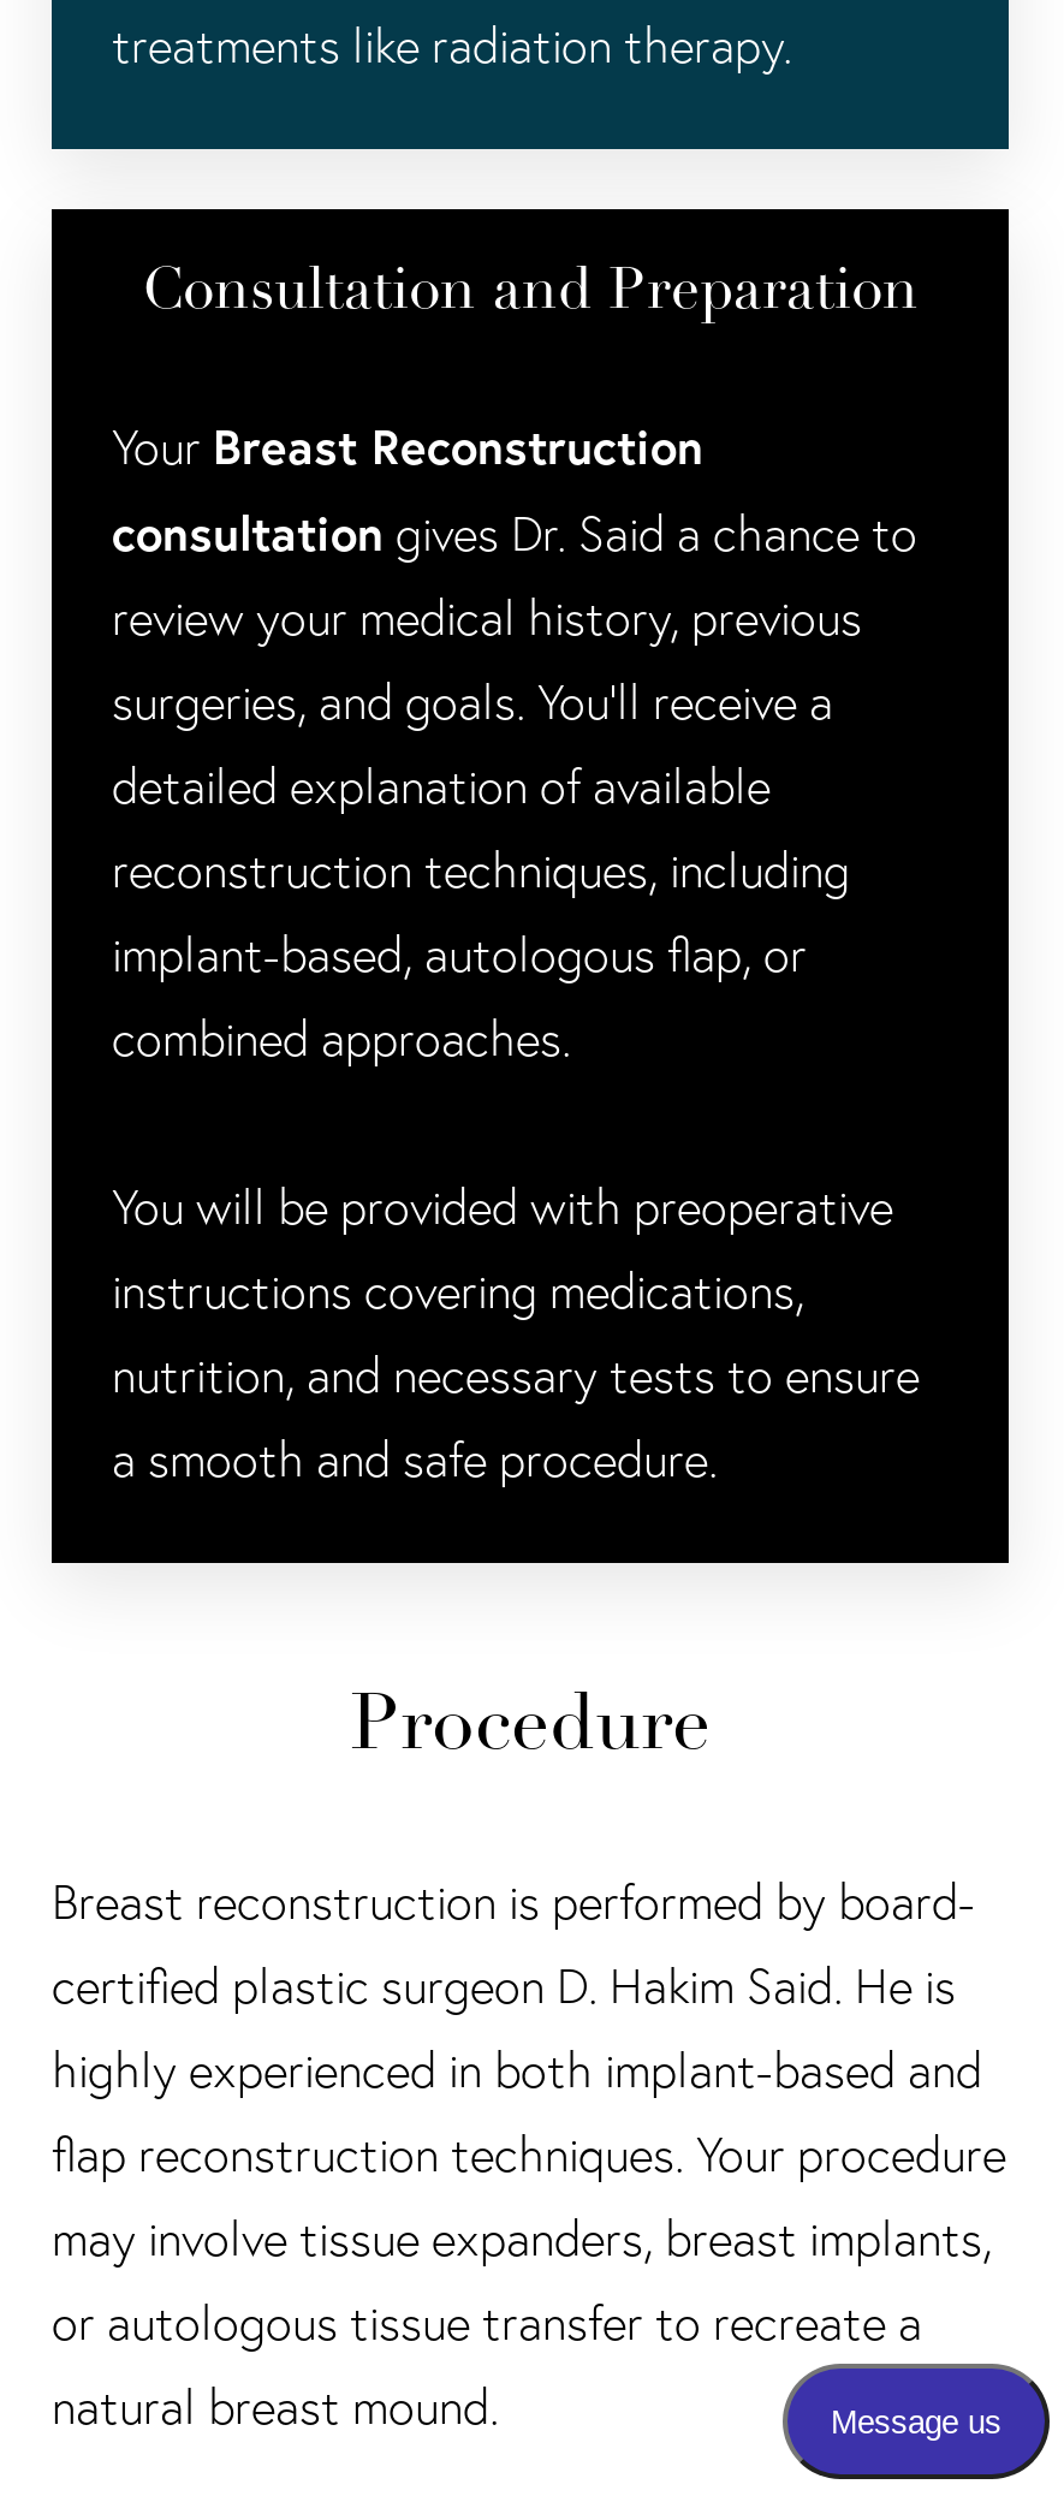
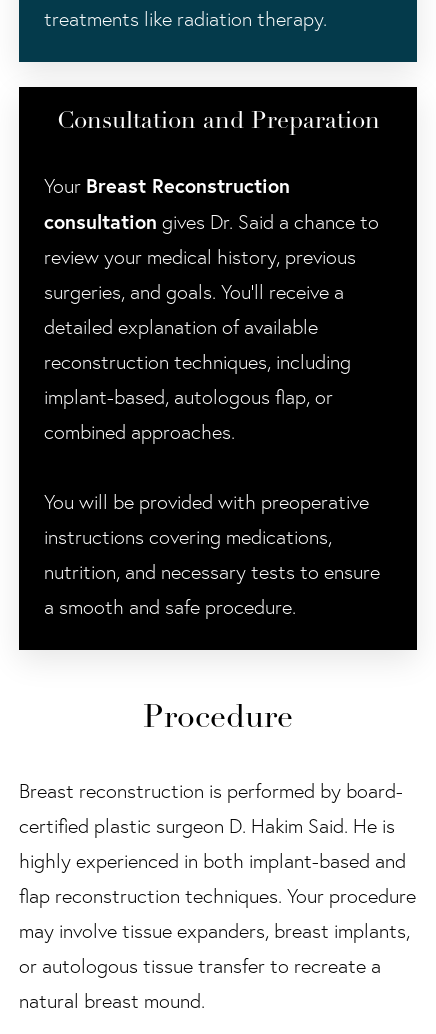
[780,2361,1052,2482] [image] -> none

